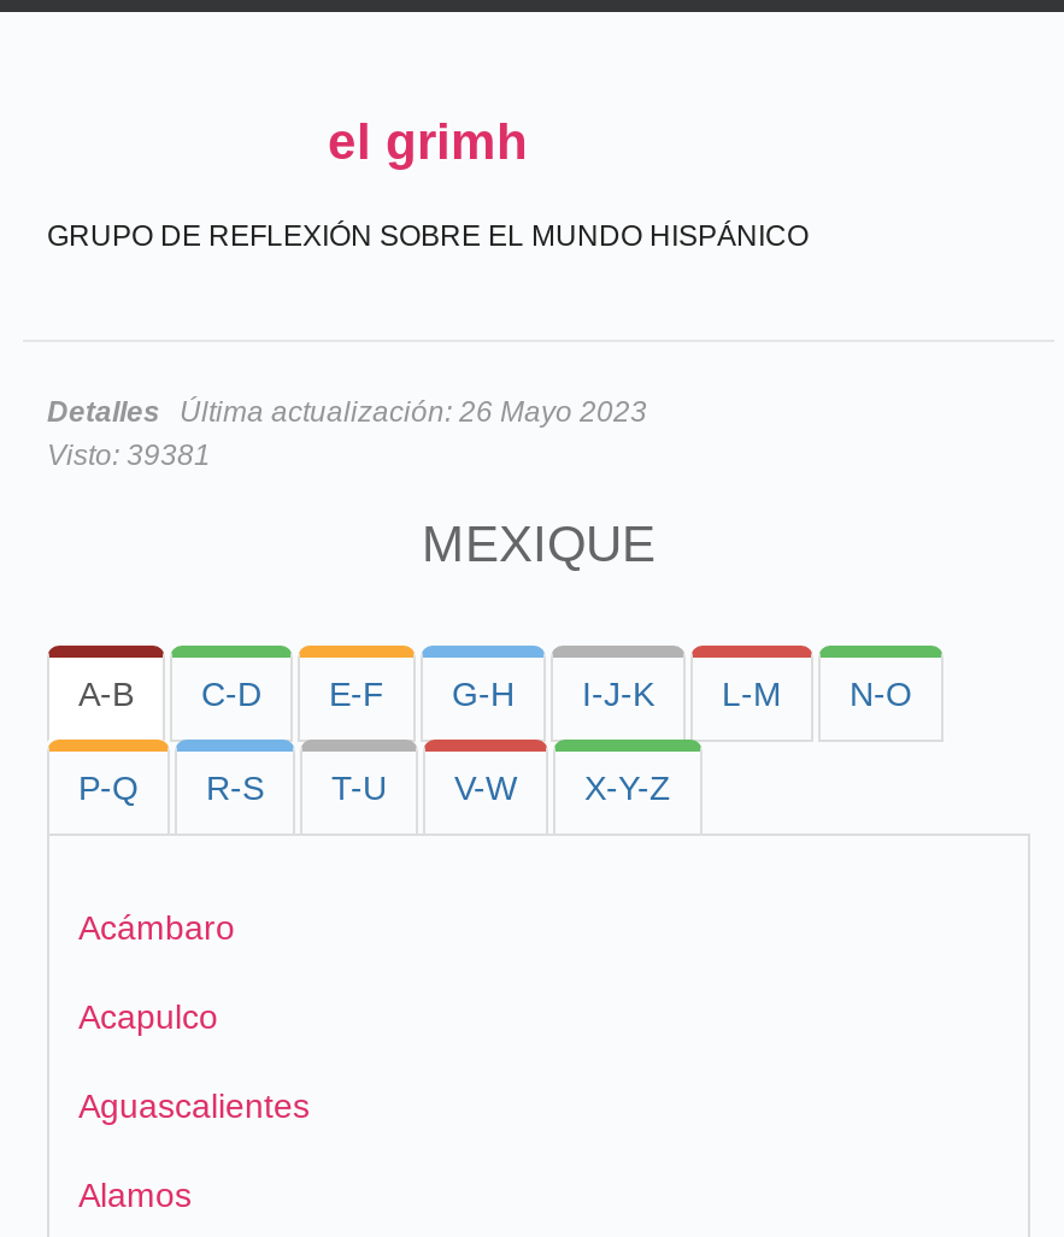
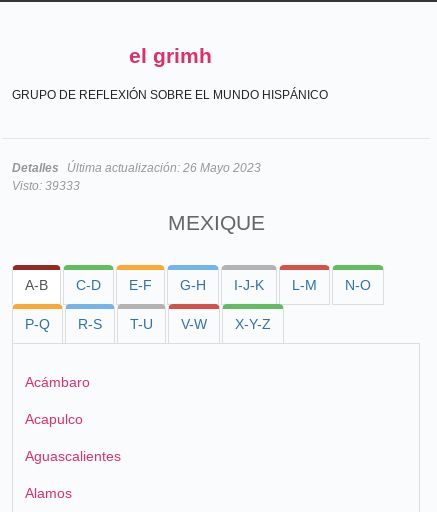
[47,438,211,472] Visto: 39381 -> [12,179,80,193] Visto: 39333

